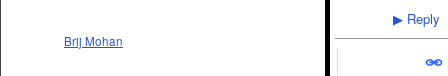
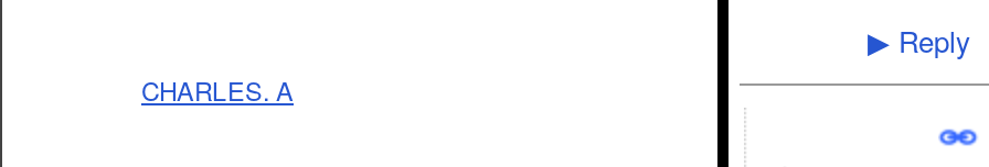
[64,33,123,49] Brij Mohan -> [141,73,294,108] CHARLES. A

